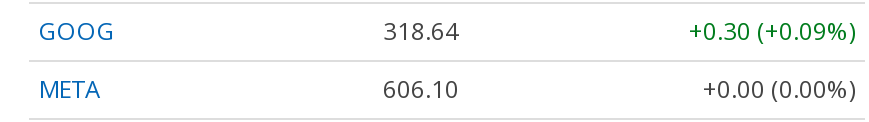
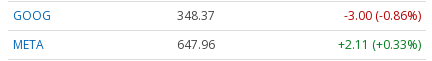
[383,13,459,47] 318.64 -> [177,6,215,23] 348.37
[689,13,855,47] +0.30 (+0.09%) -> [344,6,421,23] -3.00 (-0.86%)
[383,71,459,105] 606.10 -> [177,35,215,52] 647.96
[703,71,855,105] +0.00 (0.00%) -> [338,35,421,52] +2.11 (+0.33%)

